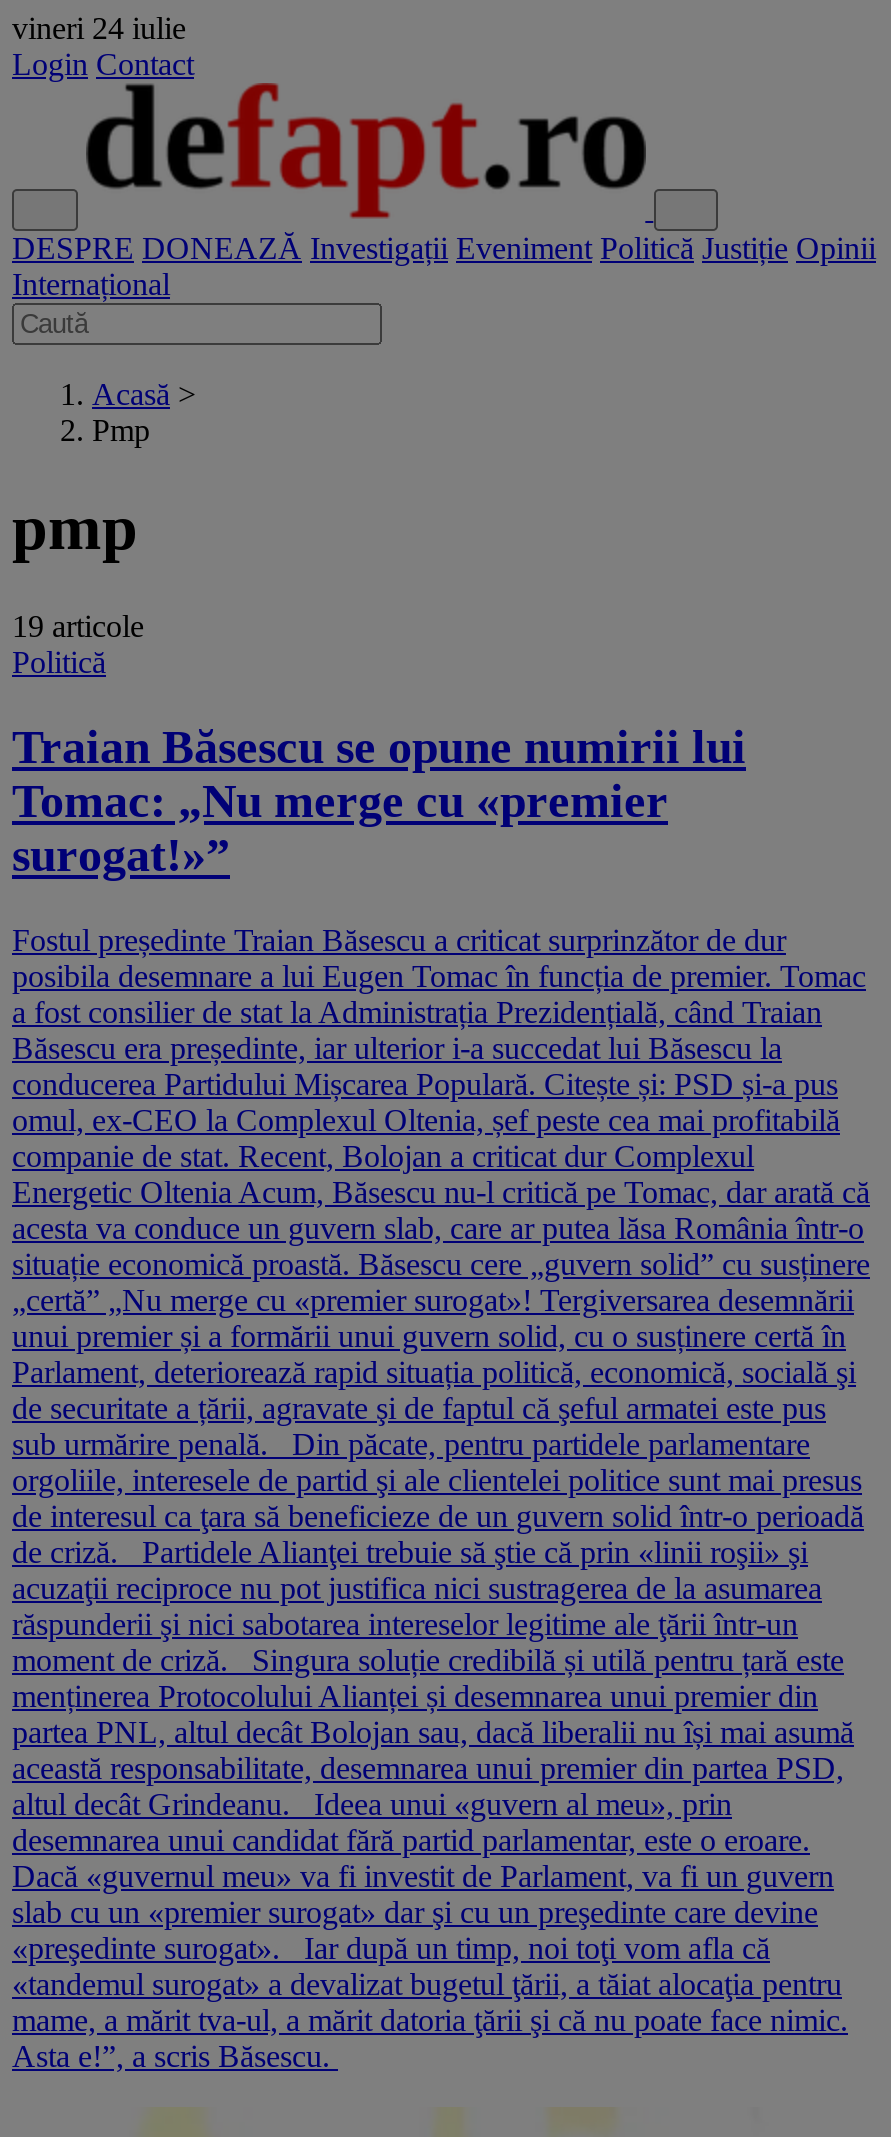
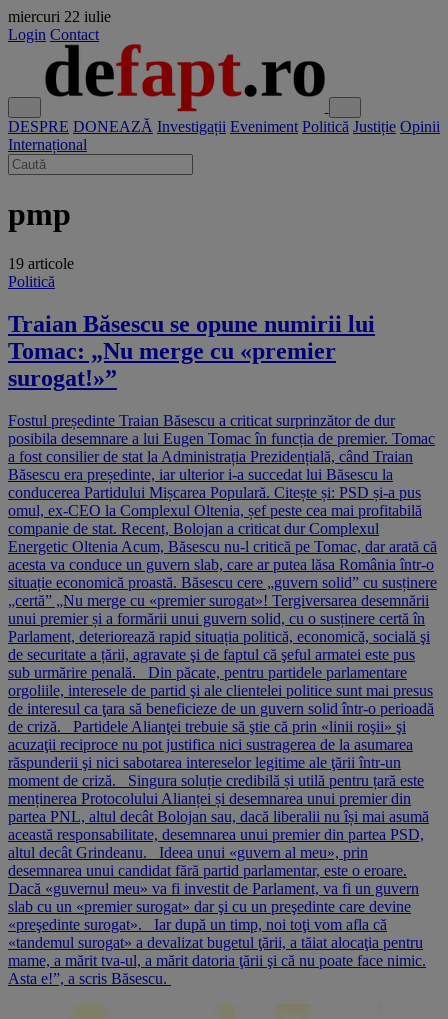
[12,11,186,45] vineri 24 iulie -> [8,8,111,25] miercuri 22 iulie
[92,377,196,447] Acasă > | Pmp -> none

